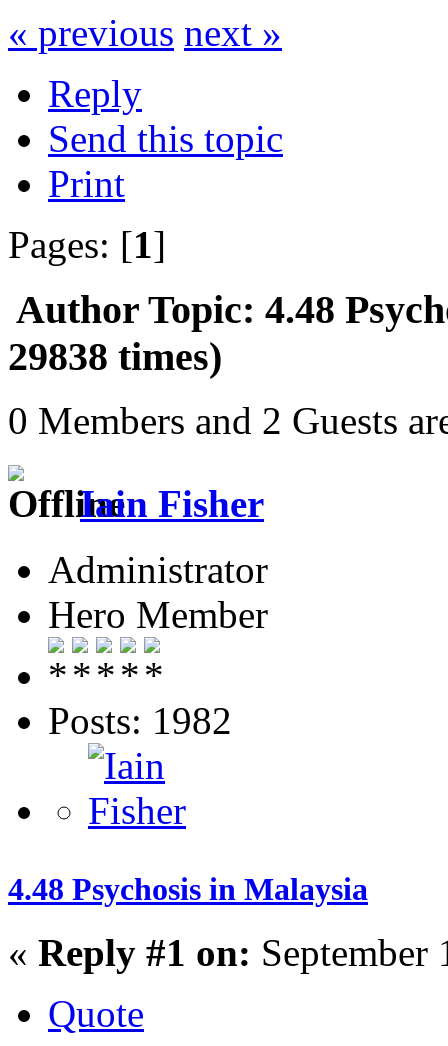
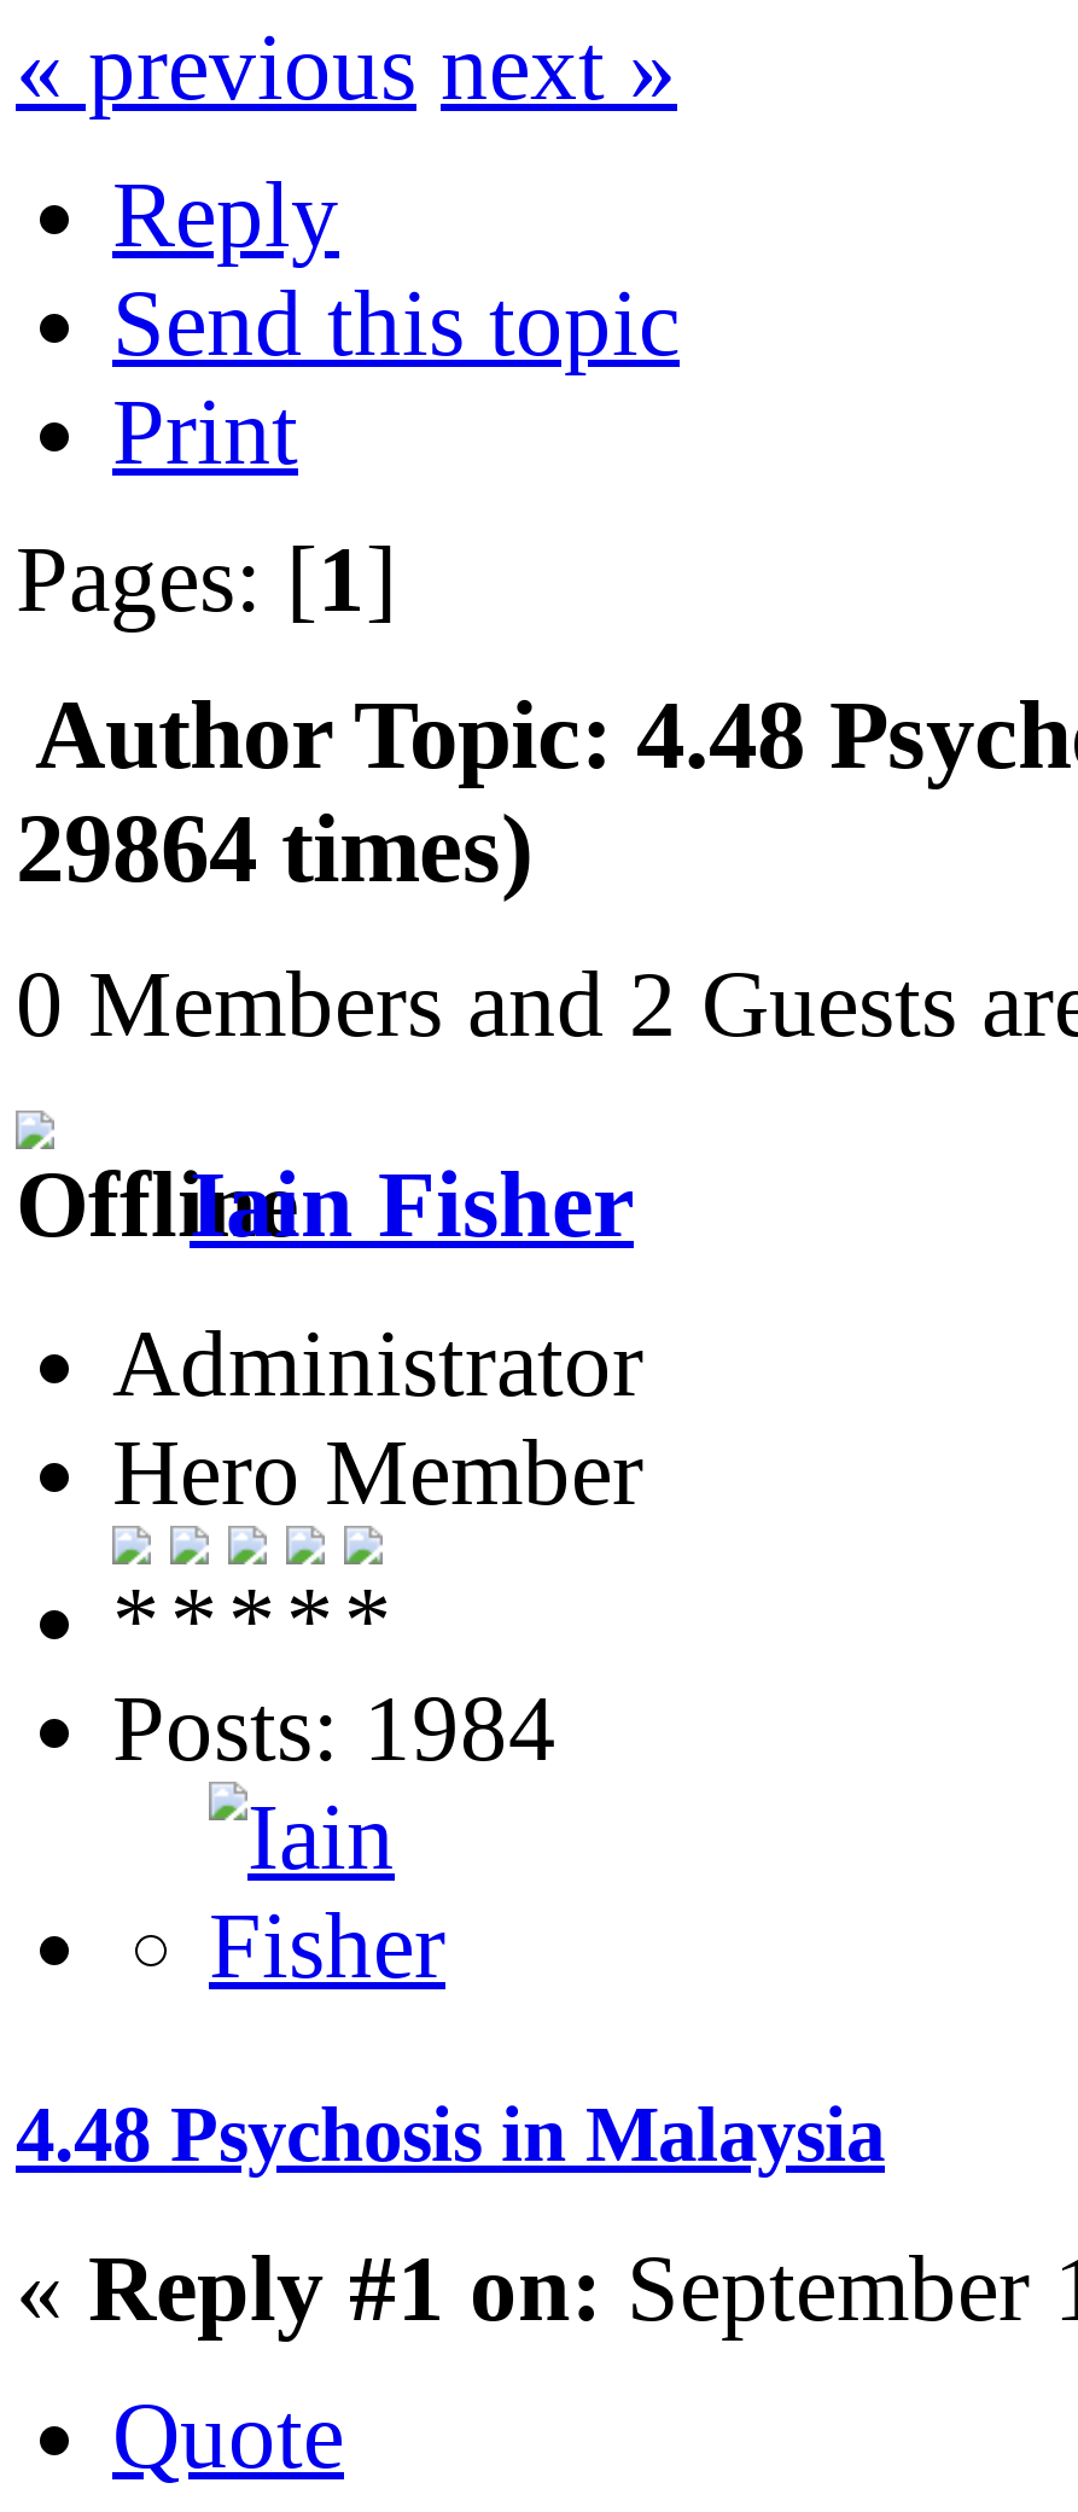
[8,334,222,379] 29838 times) -> [16,794,532,902] 29864 times)
[48,699,232,742] Posts: 1982 -> [112,1675,557,1779] Posts: 1984

